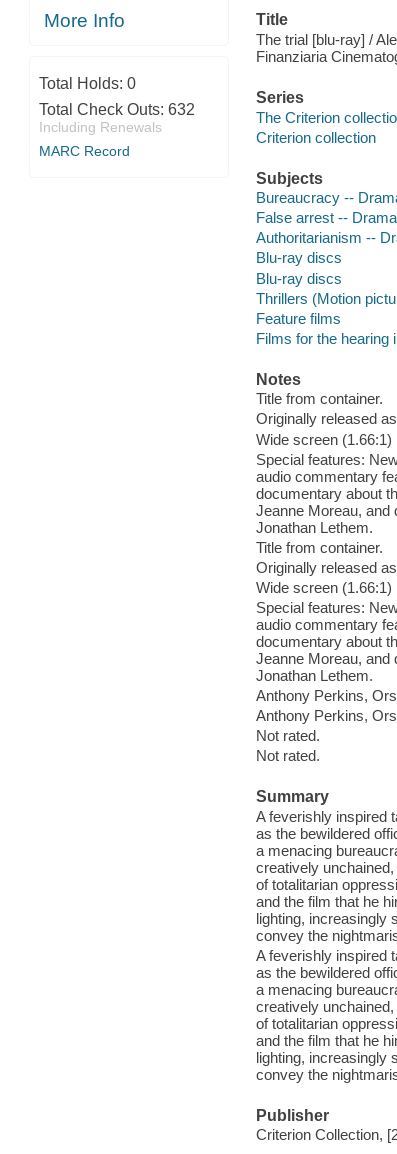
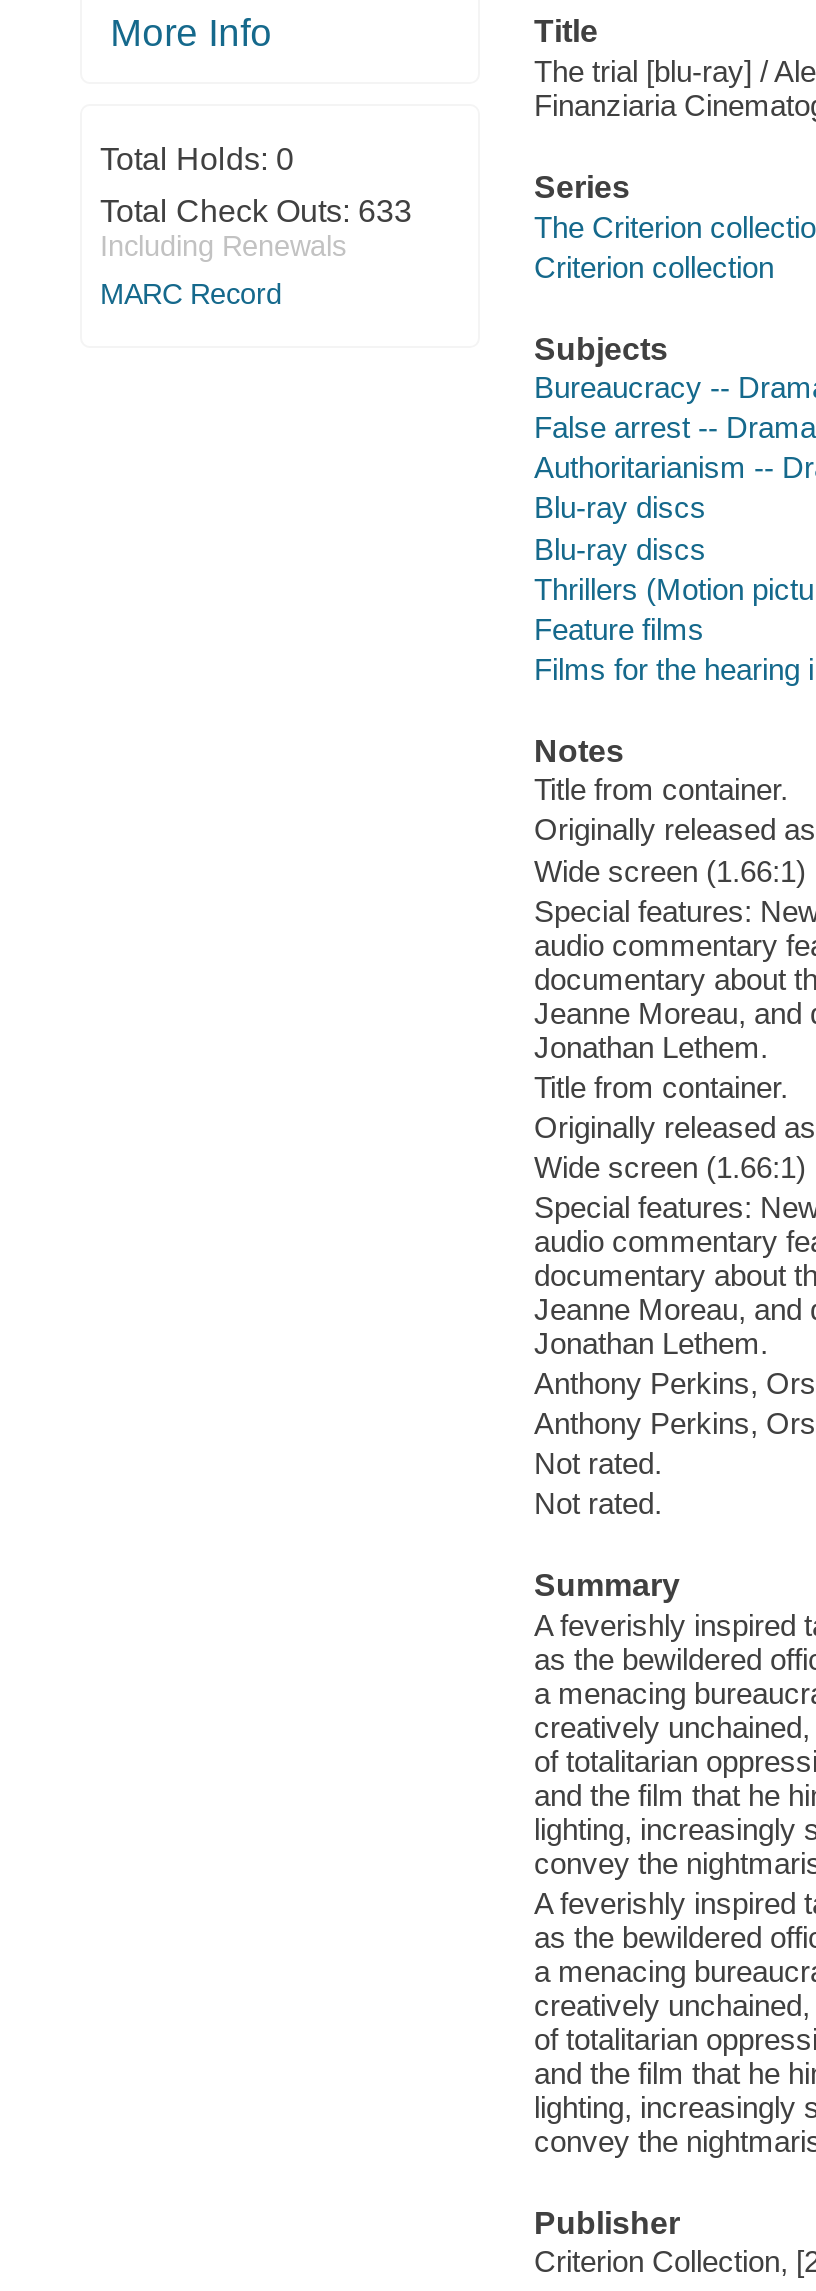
[39,101,195,118] Total Check Outs: 632 -> [100,193,412,227] Total Check Outs: 633

